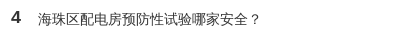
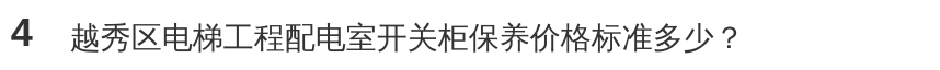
[38,11,262,27] 海珠区配电房预防性试验哪家安全？ -> [70,19,745,54] 越秀区电梯工程配电室开关柜保养价格标准多少？

